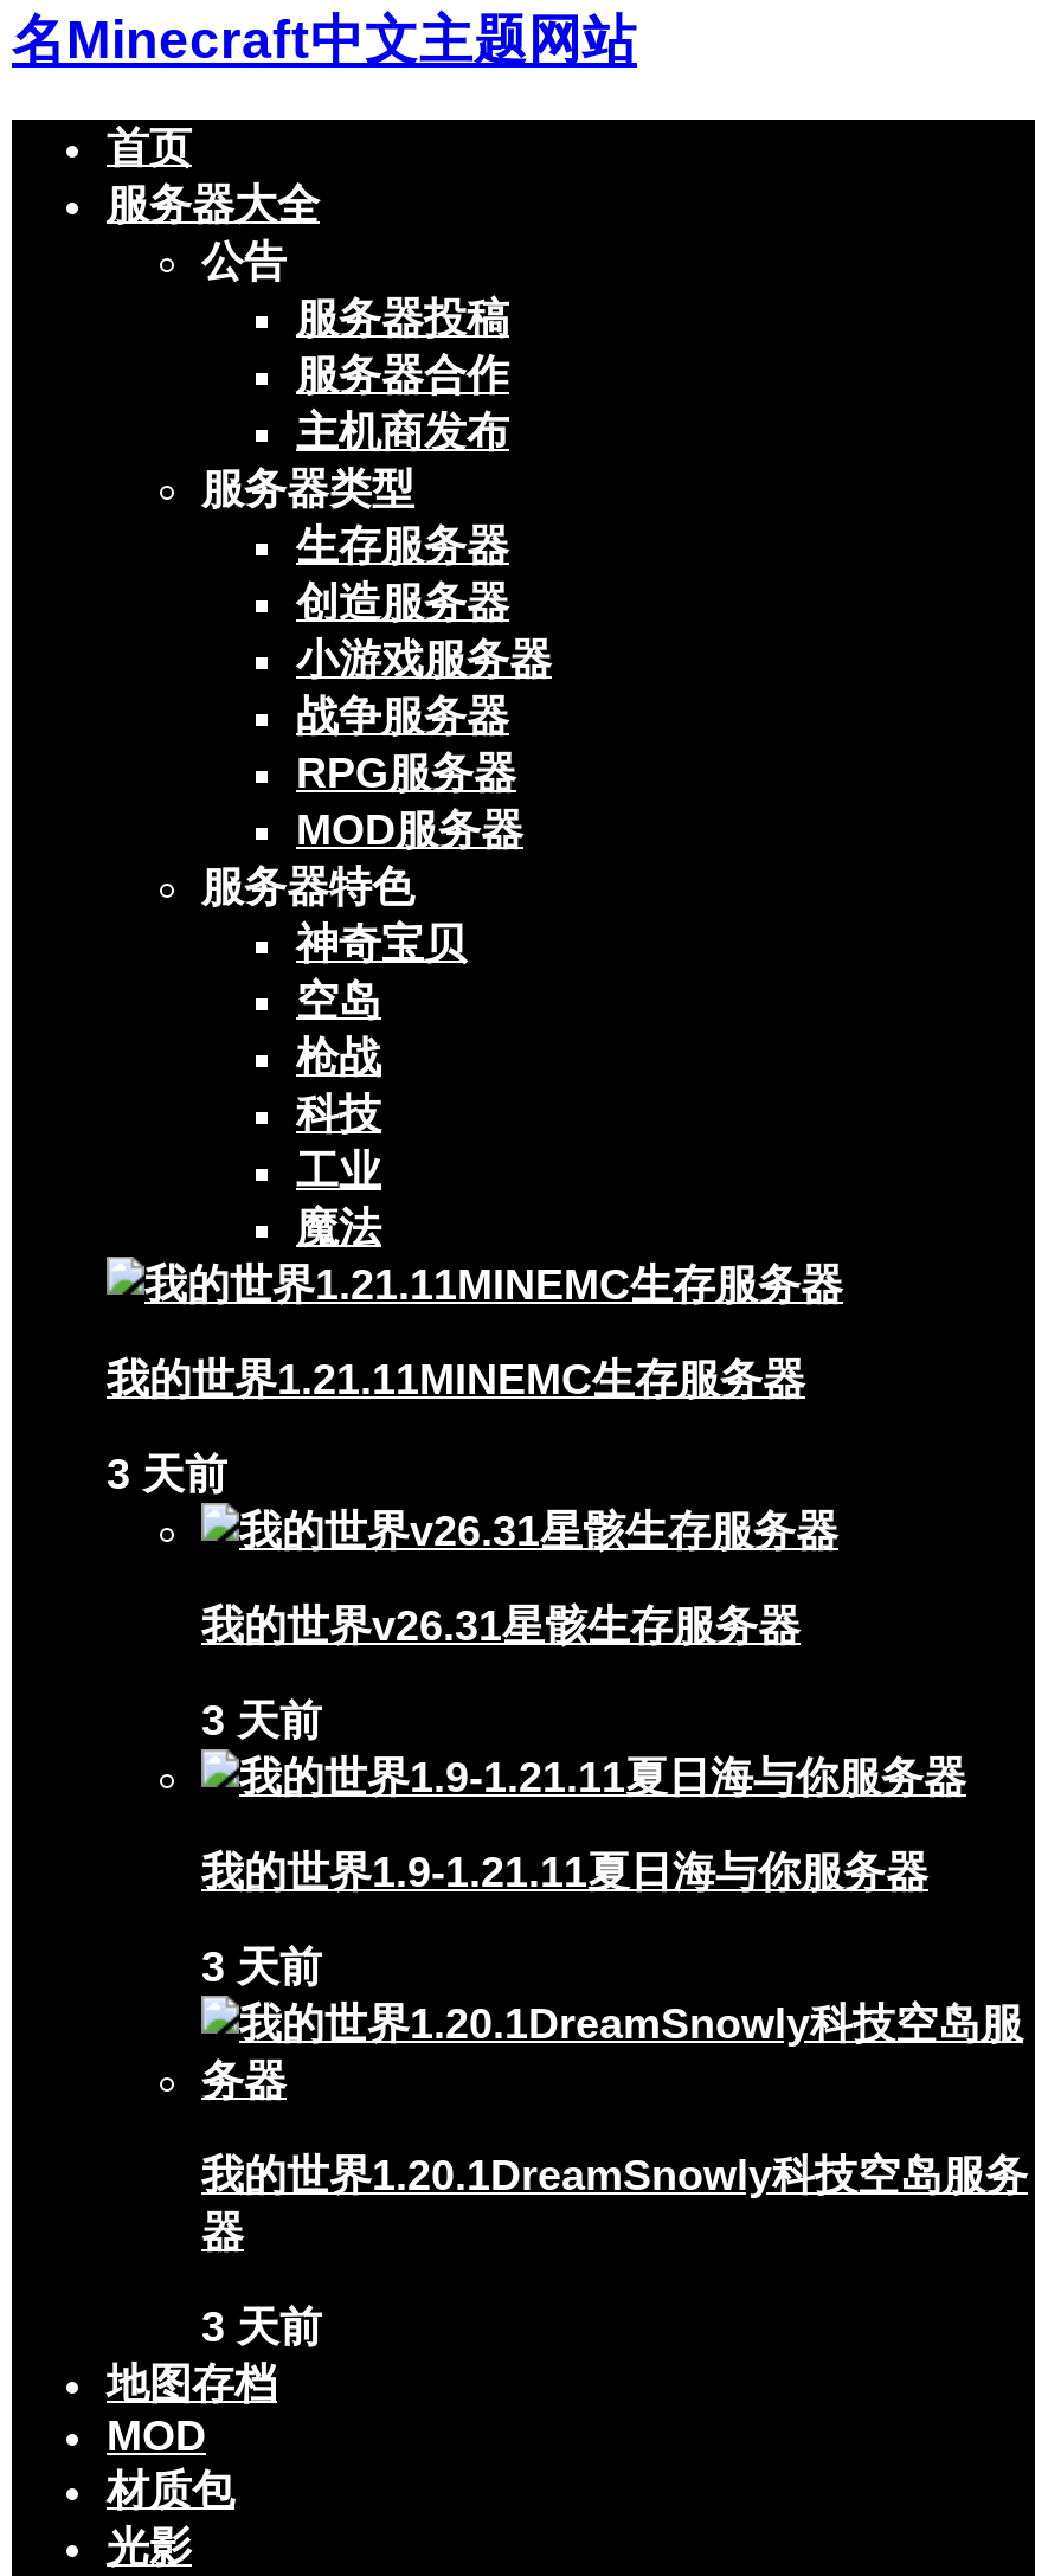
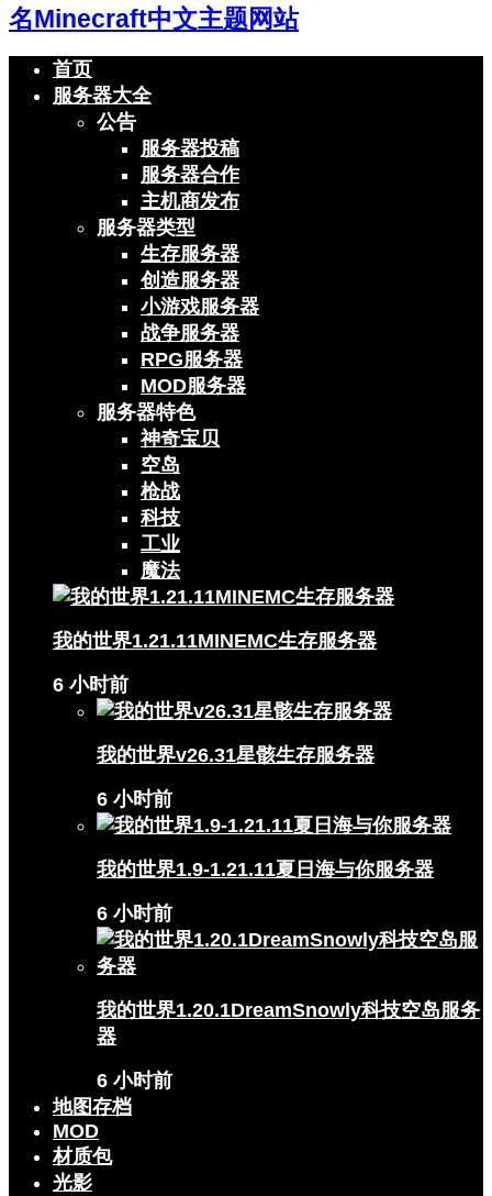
[107,1452,227,1499] 3 天前 -> [53,674,128,696] 6 小时前
[201,1698,322,1745] 3 天前 -> [97,789,172,810] 6 小时前
[201,1944,322,1992] 3 天前 -> [97,903,172,925] 6 小时前
[201,2304,322,2352] 3 天前 -> [97,1070,172,1092] 6 小时前

